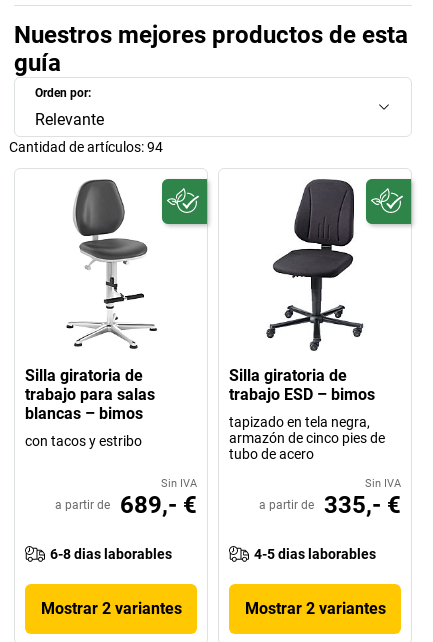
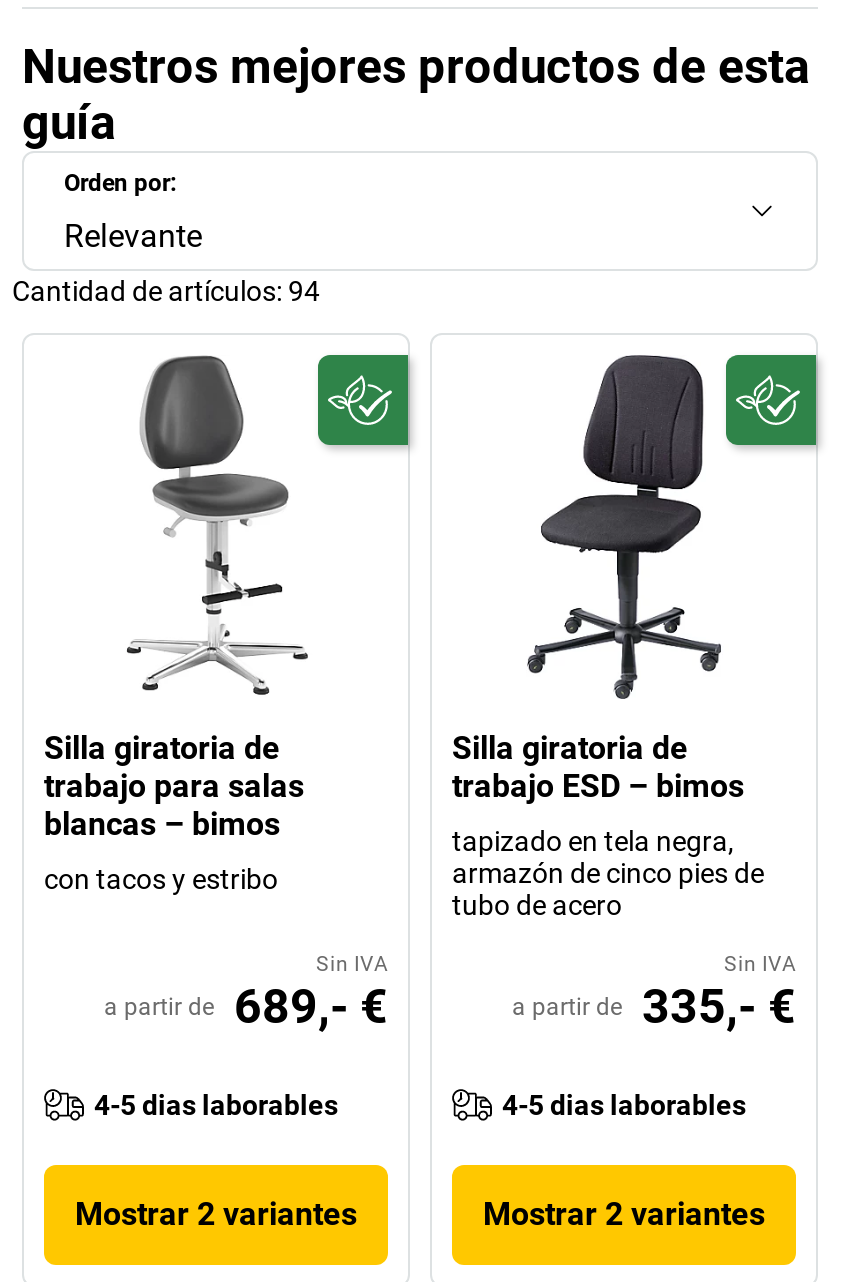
[50,546,172,562] 6-8 dias laborables -> [94,1089,338,1121] 4-5 dias laborables

